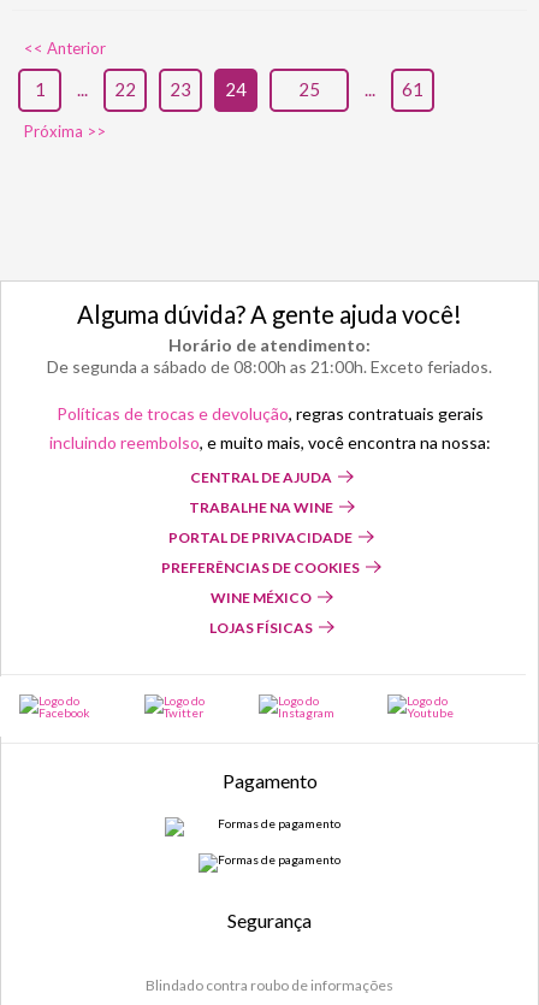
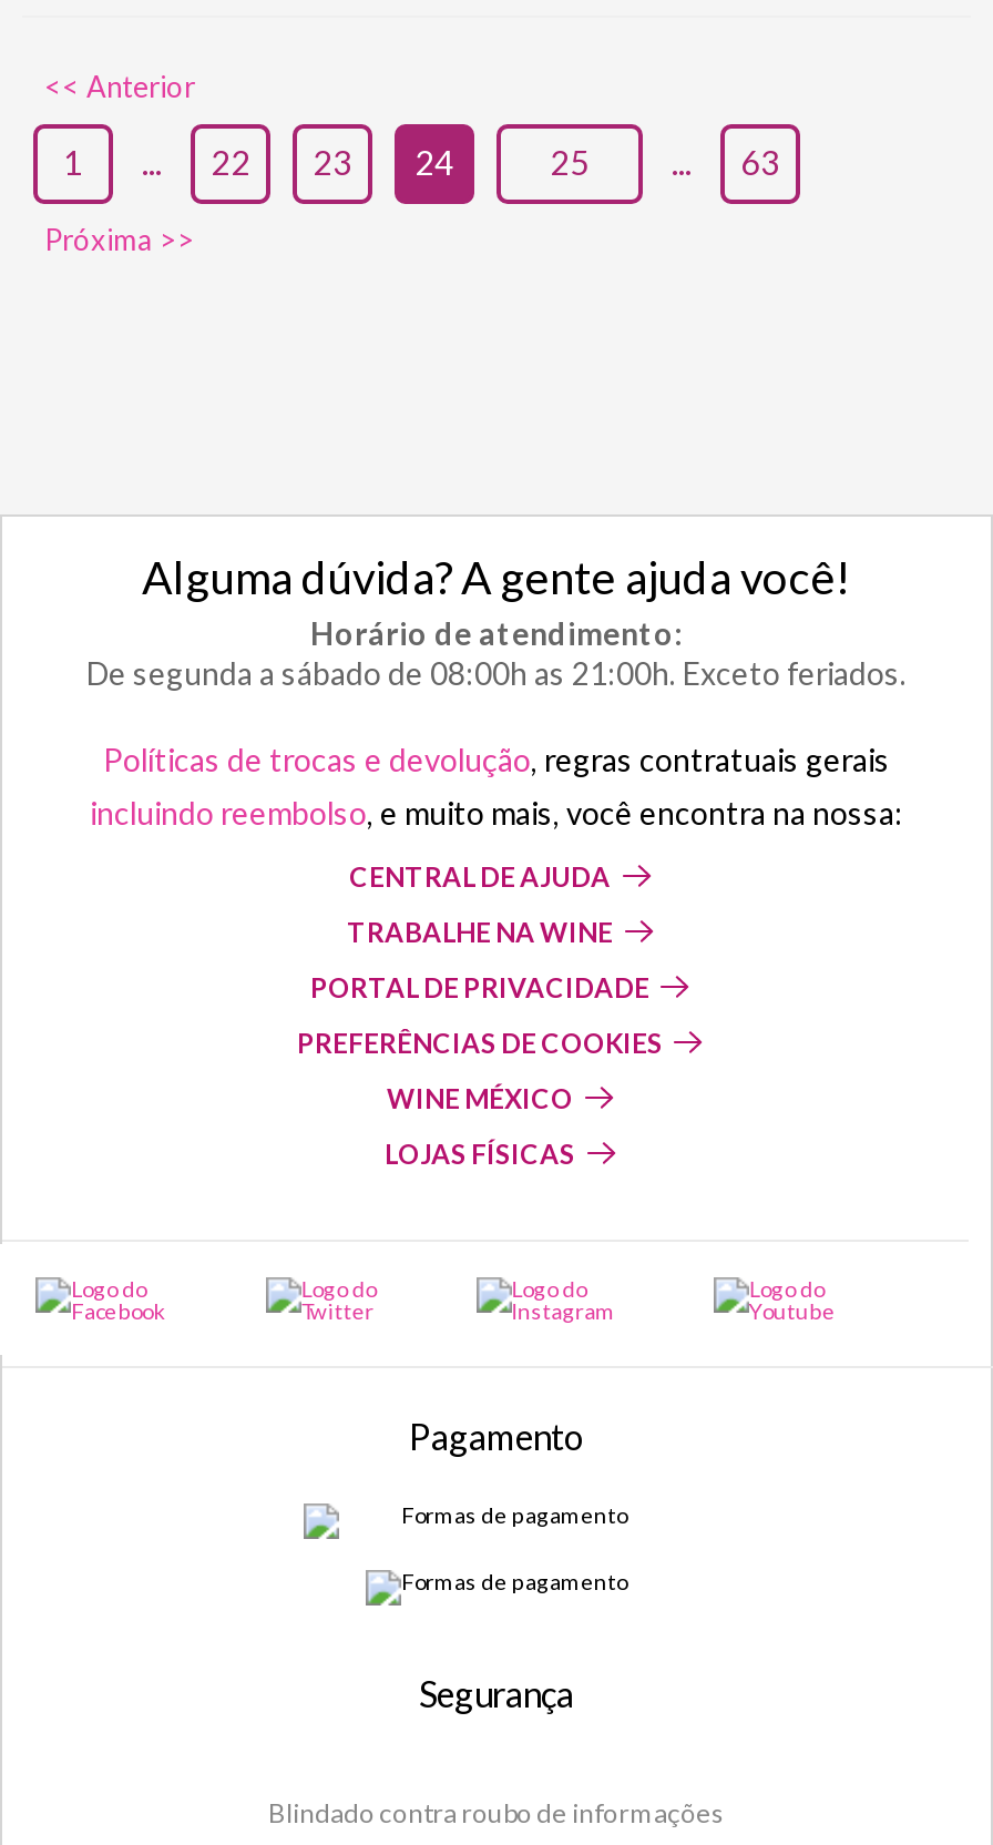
[402,78,423,100] 61 -> [740,142,780,182] 63

